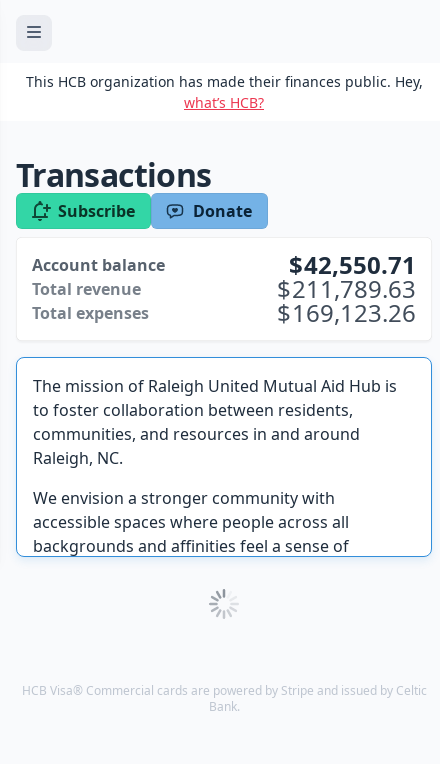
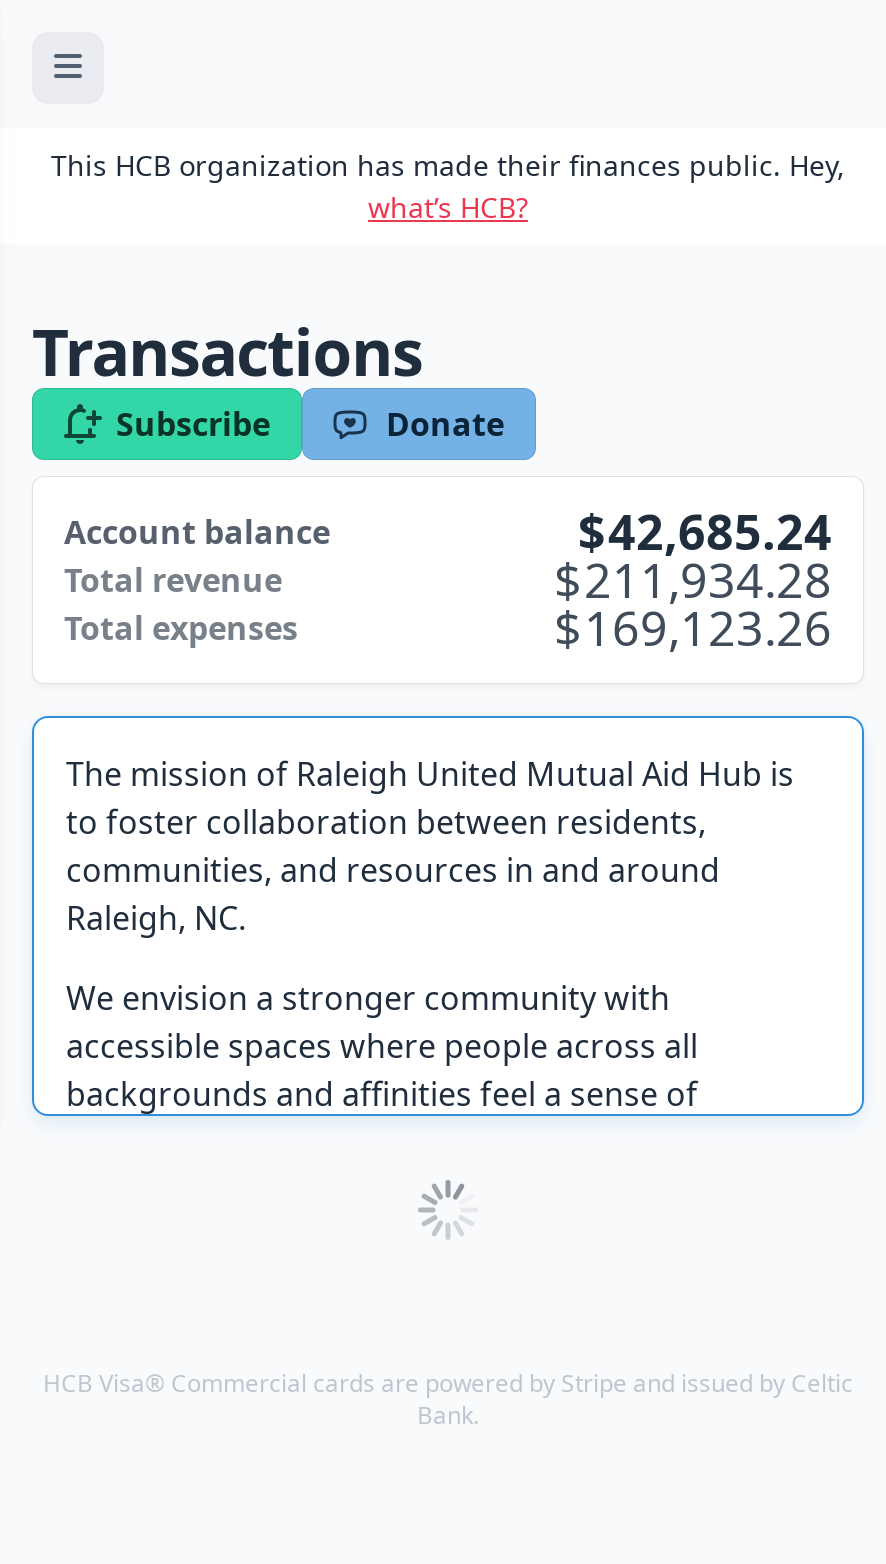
[298,248,416,281] 42,550.71 -> [596,498,832,564] 42,685.24
[286,272,416,305] 211,789.63 -> [572,546,832,612] 211,934.28

